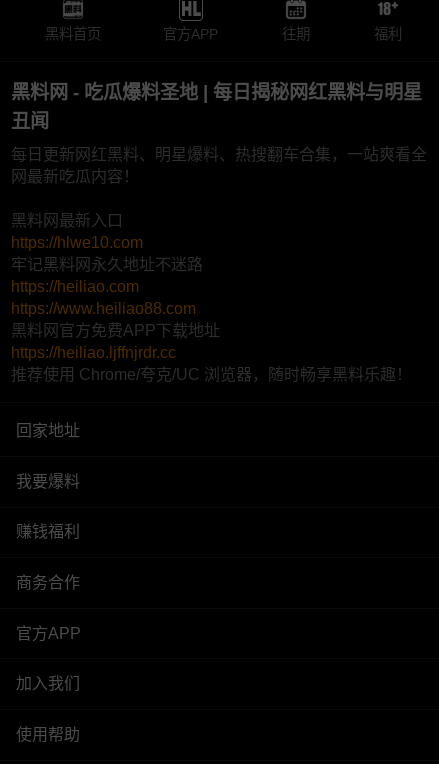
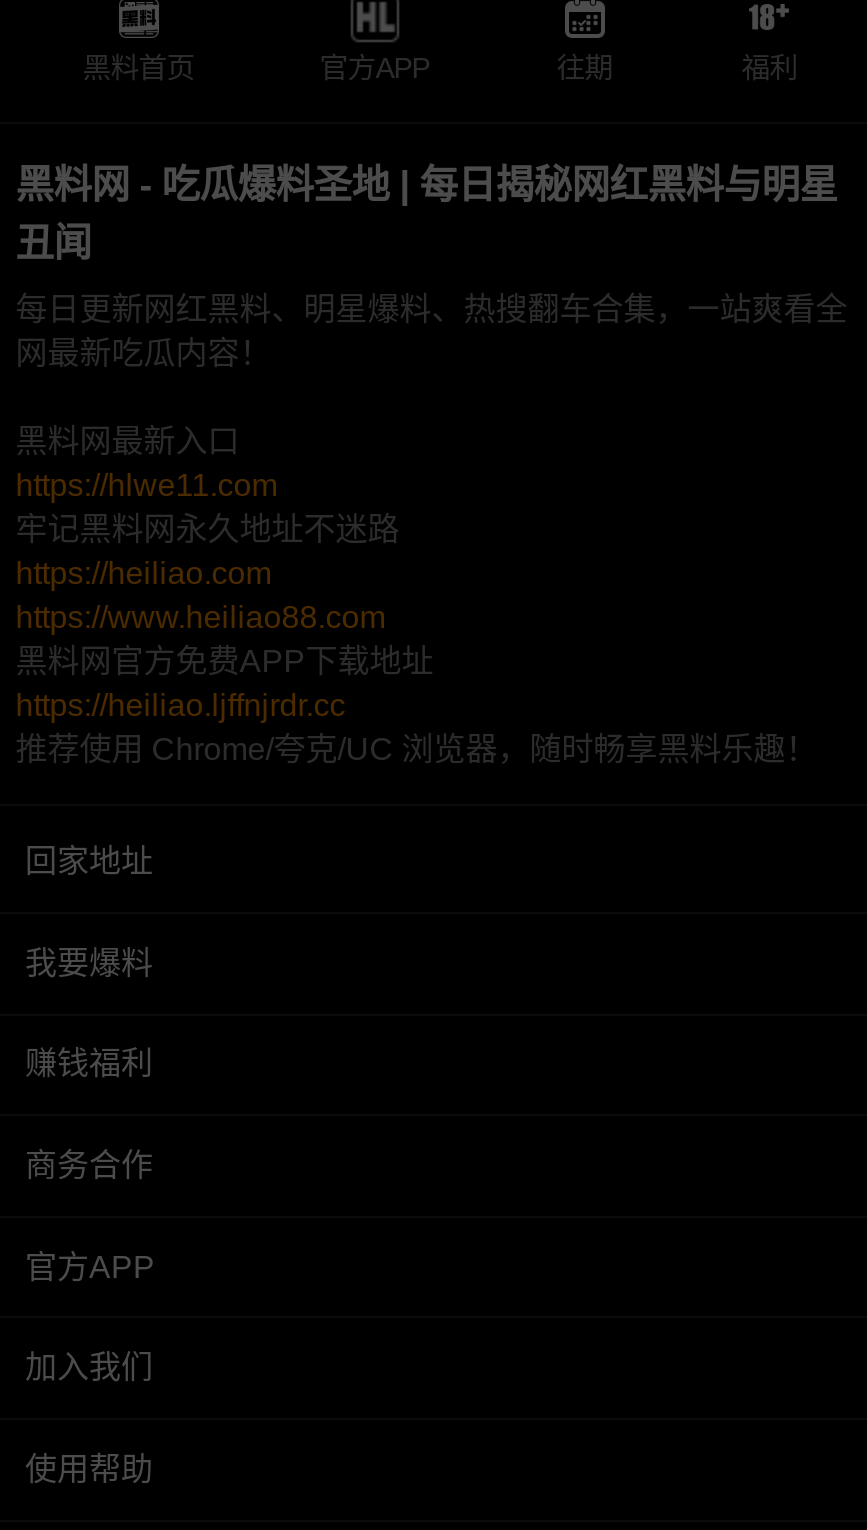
[11,234,143,251] https://hlwe10.com -> [15,469,277,503] https://hlwe11.com

